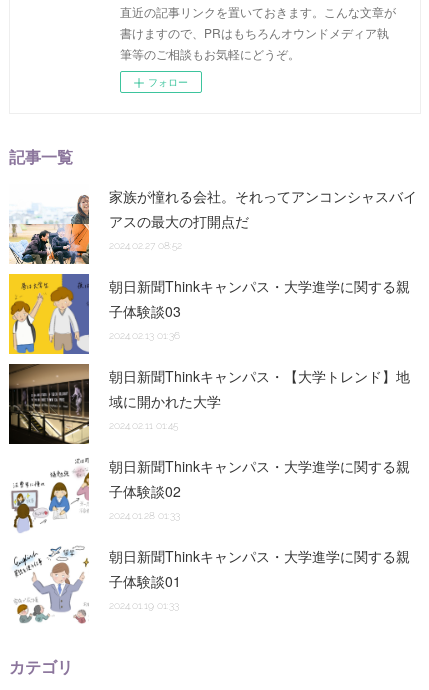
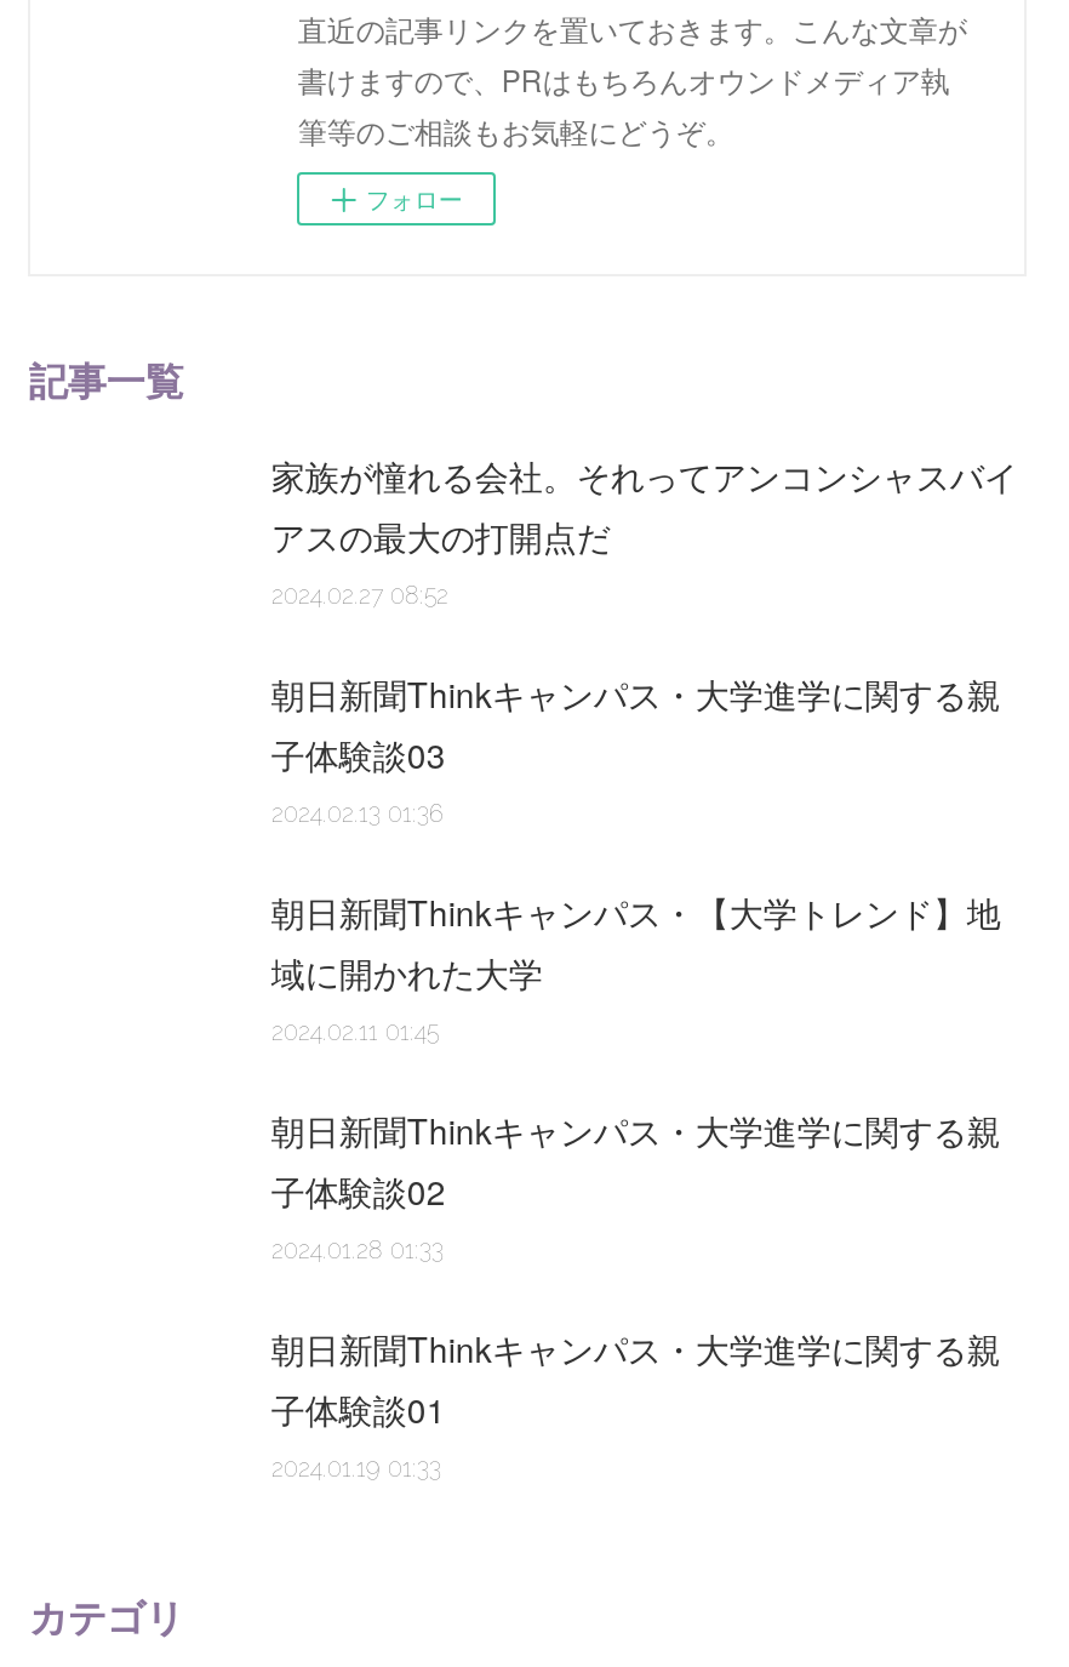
[8,194,90,265] [image] -> none
[8,273,90,355] [image] -> none
[8,363,90,445] [image] -> none
[10,457,90,533] [image] -> none
[13,546,90,624] [image] -> none

